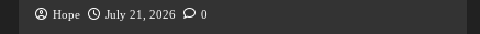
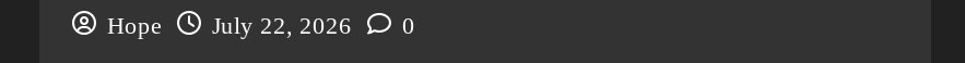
[53,8,208,21] Hope July 21, 2026 0 -> [107,11,415,37] Hope July 22, 2026 0

